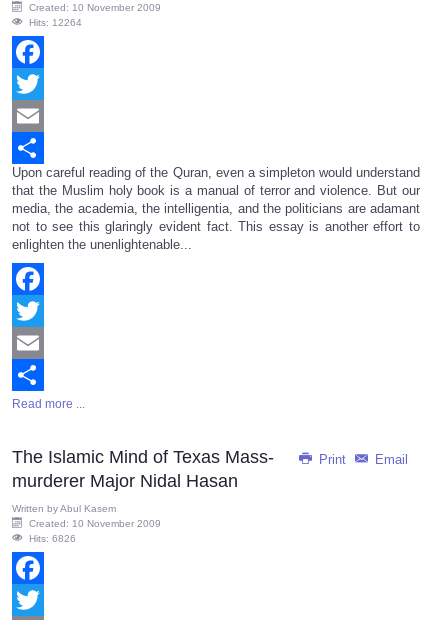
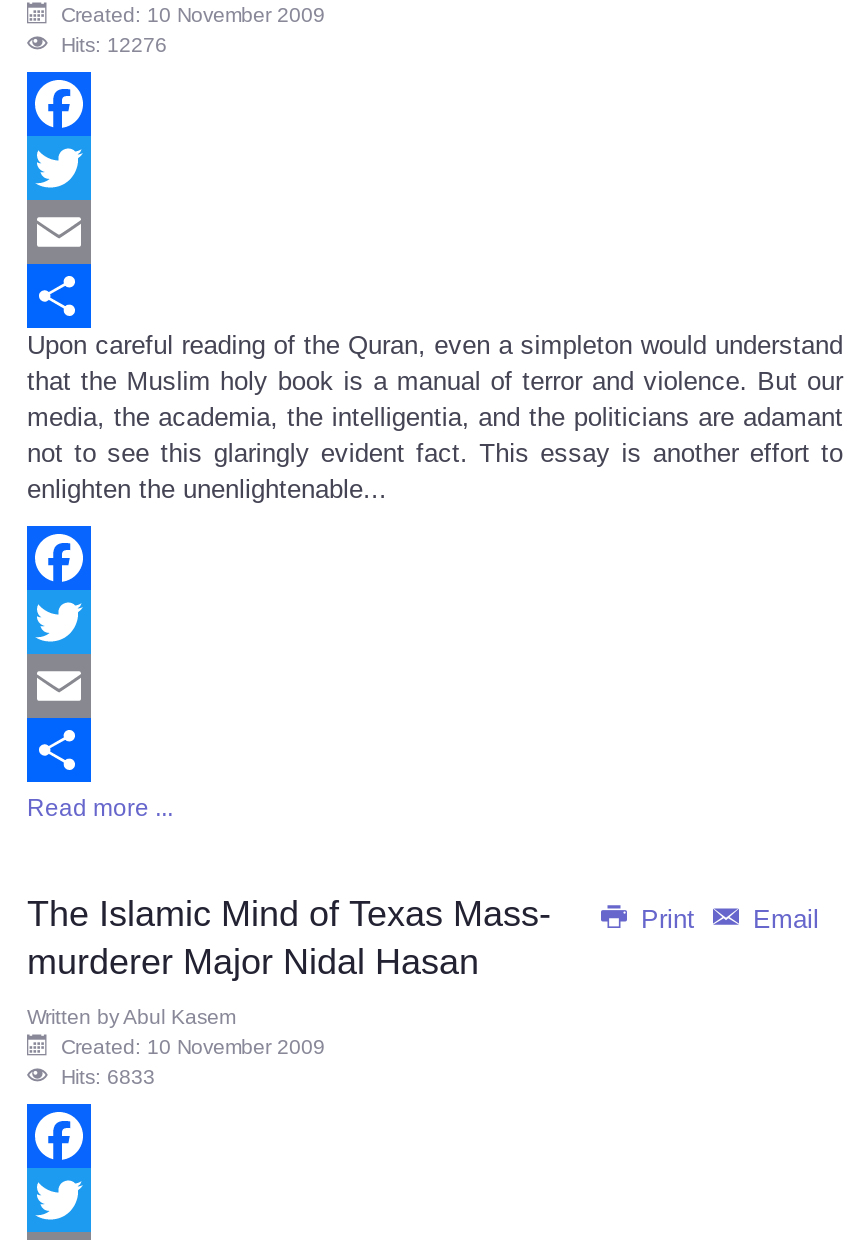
[29,17,82,28] Hits: 12264 -> [61,34,167,56] Hits: 12276
[29,533,76,544] Hits: 6826 -> [61,1066,155,1088] Hits: 6833

